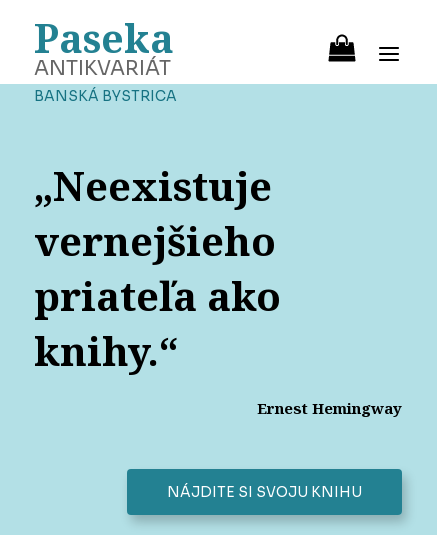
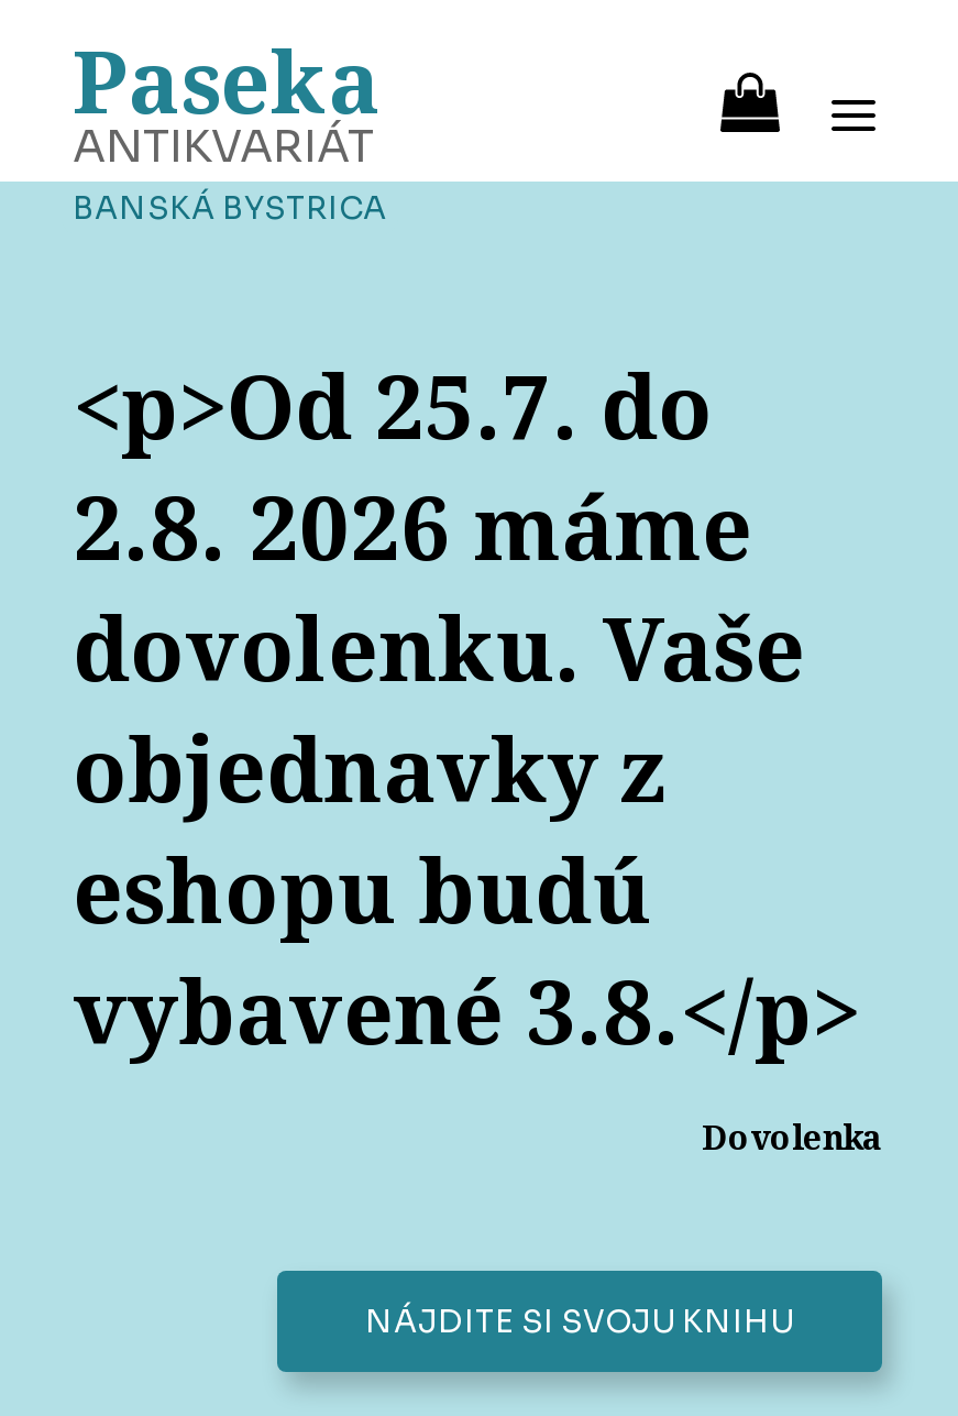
[34,158,402,418] „Neexistuje | vernejšieho | priateľa ako | knihy.“ | Ernest Hemingway -> [73,344,882,1159] <p>Od 25.7. do | 2.8. 2026 máme | dovolenku. Vaše | objednavky z | eshopu budú | vybavené 3.8.</p> | Dovolenka

